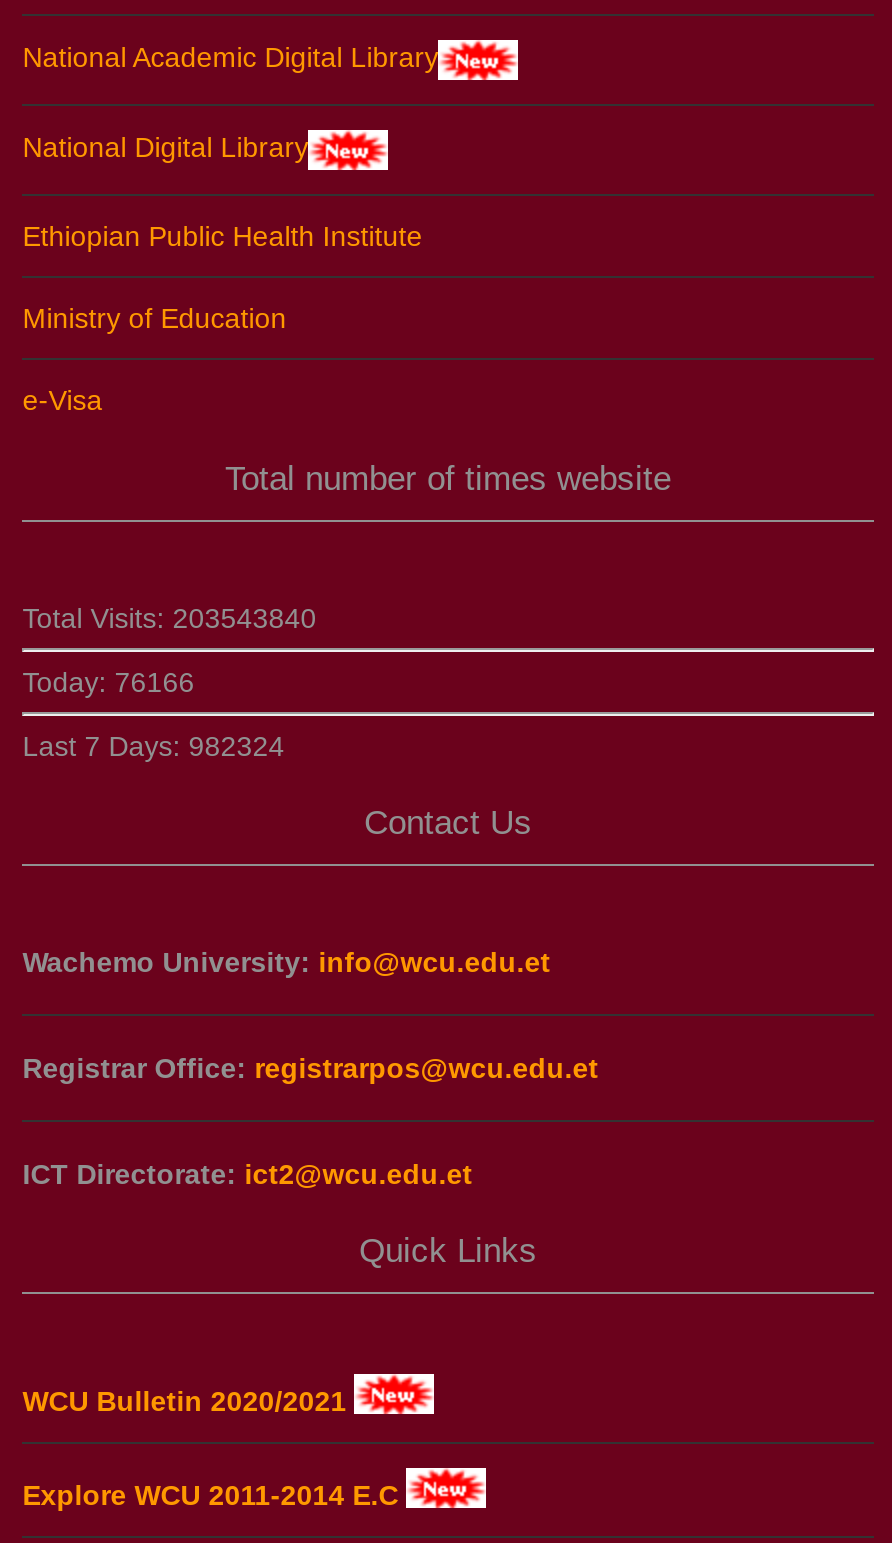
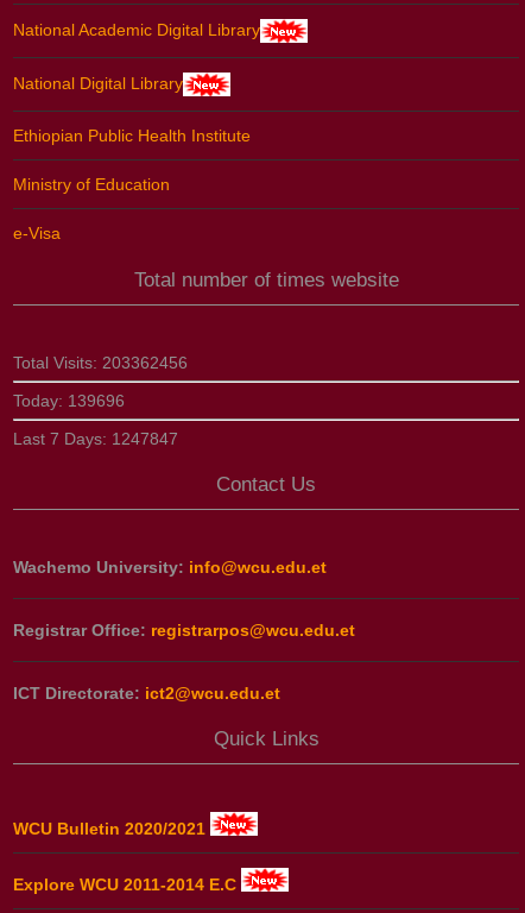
[22,601,316,633] Total Visits: 203543840 -> [13,352,188,372] Total Visits: 203362456
[22,665,194,697] Today: 76166 -> [13,391,125,410] Today: 139696
[22,729,284,761] Last 7 Days: 982324 -> [13,429,178,448] Last 7 Days: 1247847

